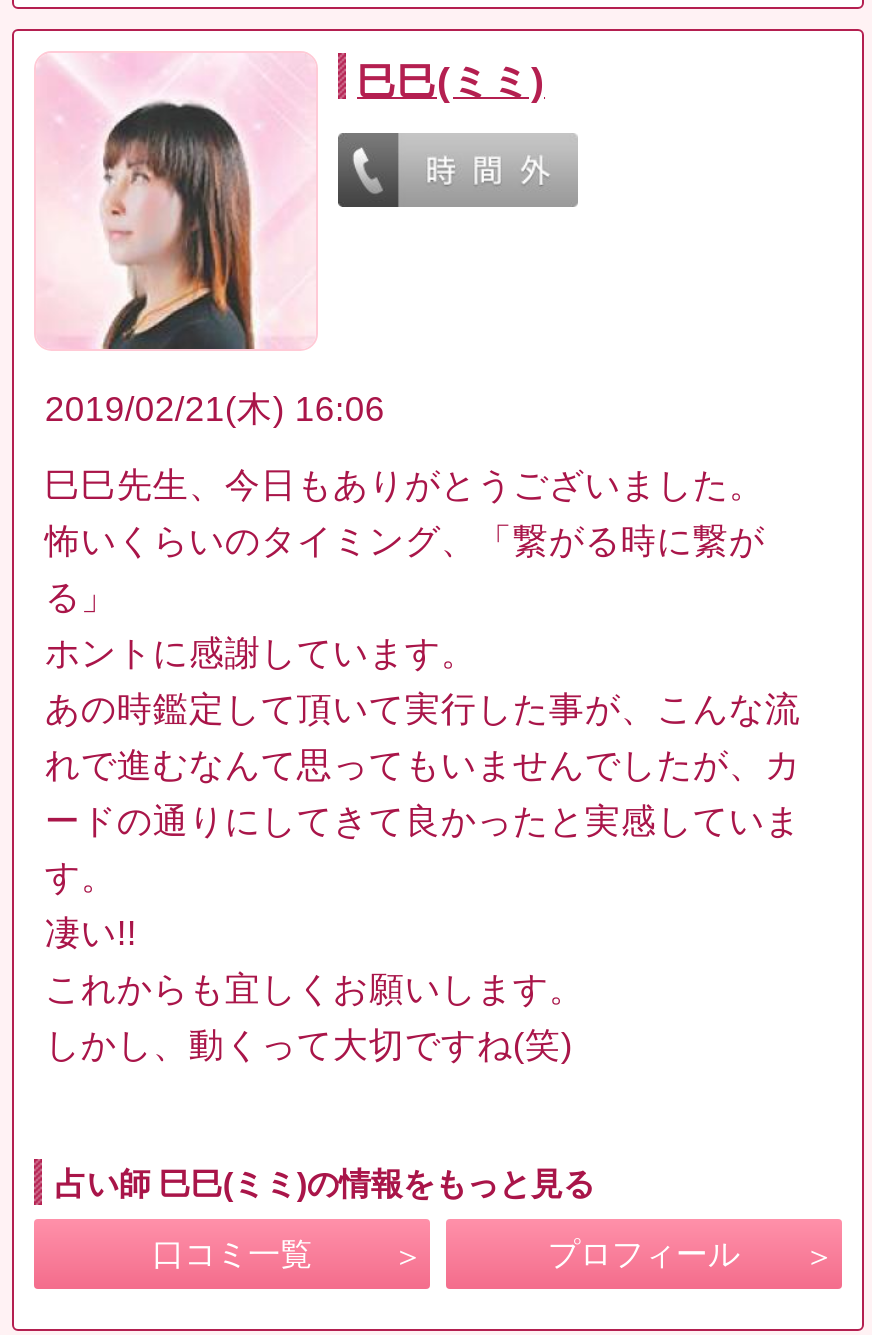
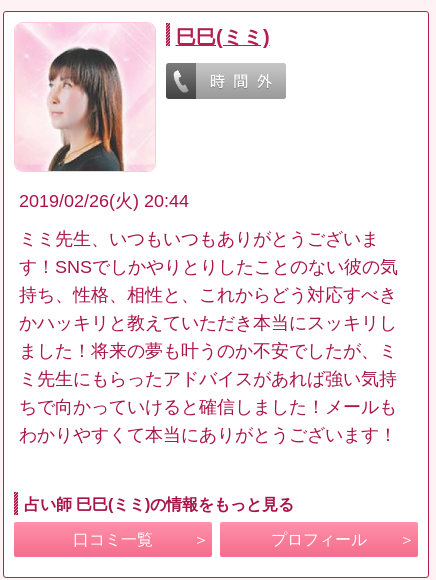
[45,389,385,429] 2019/02/21(木) 16:06 -> [19,191,189,211] 2019/02/26(火) 20:44
[45,465,801,1065] 巳巳先生、今日もありがとうございました。 | 怖いくらいのタイミング、「繋がる時に繋が | る」 | ホントに感謝しています。 | あの時鑑定して頂いて実行した事が、こんな流 | れで進むなんて思ってもいませんでしたが、カ | ードの通りにしてきて良かったと実感していま | す。 | 凄い!! | これからも宜しくお願いします。 | しかし、動くって大切ですね(笑) -> [19,229,398,445] ミミ先生、いつもいつもありがとうございま | す！SNSでしかやりとりしたことのない彼の気 | 持ち、性格、相性と、これからどう対応すべき | かハッキリと教えていただき本当にスッキリし | ました！将来の夢も叶うのか不安でしたが、ミ | ミ先生にもらったアドバイスがあれば強い気持 | ちで向かっていけると確信しました！メールも | わかりやすくて本当にありがとうございます！

